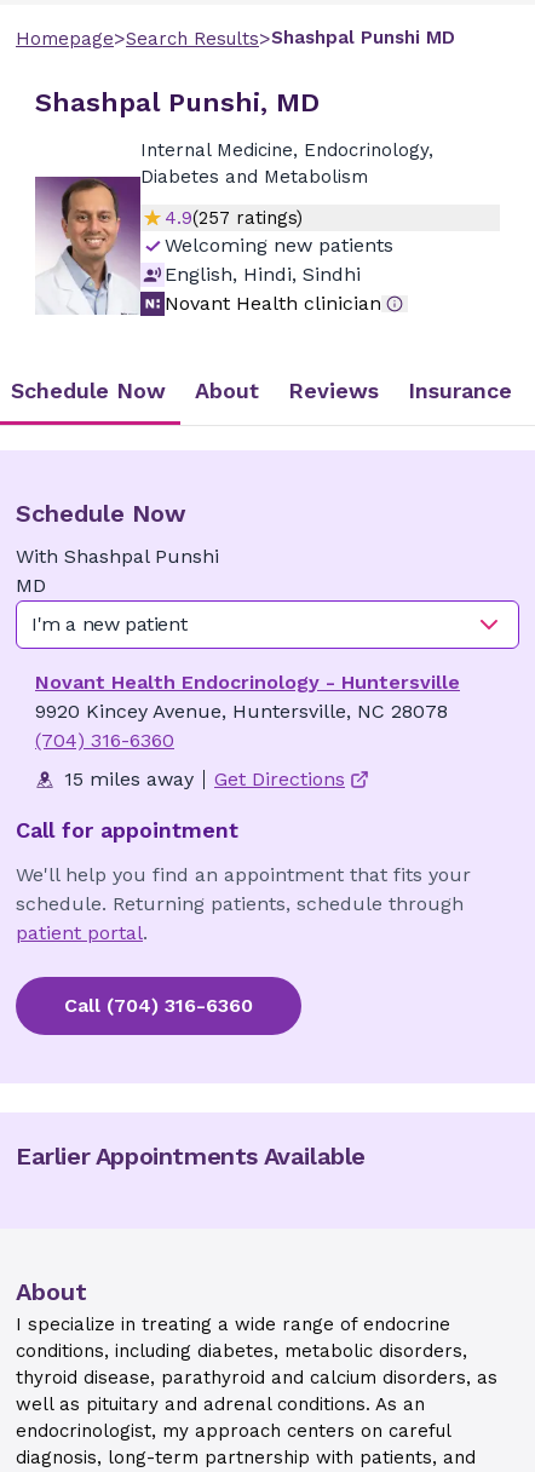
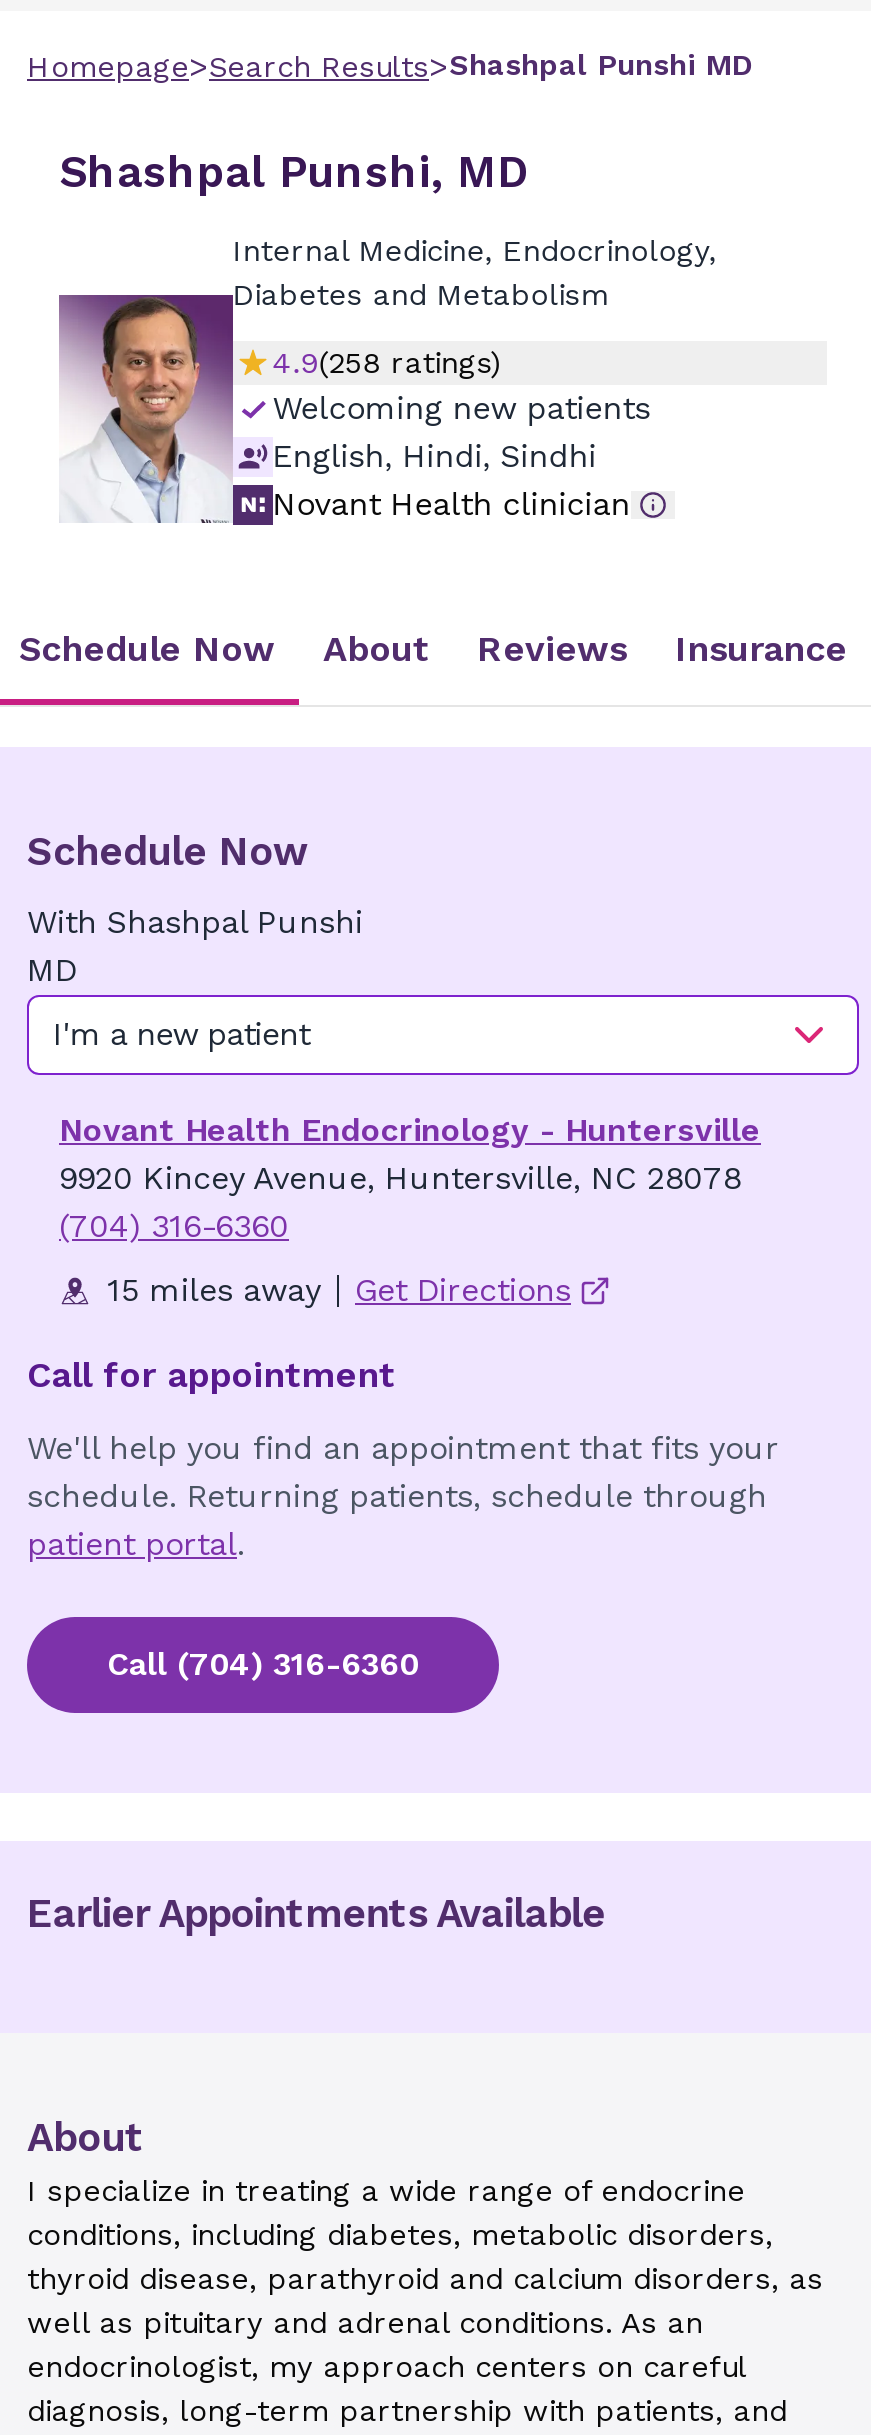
[164,207,302,229] 4.9(257 ratings) -> [272,345,500,381] 4.9(258 ratings)

